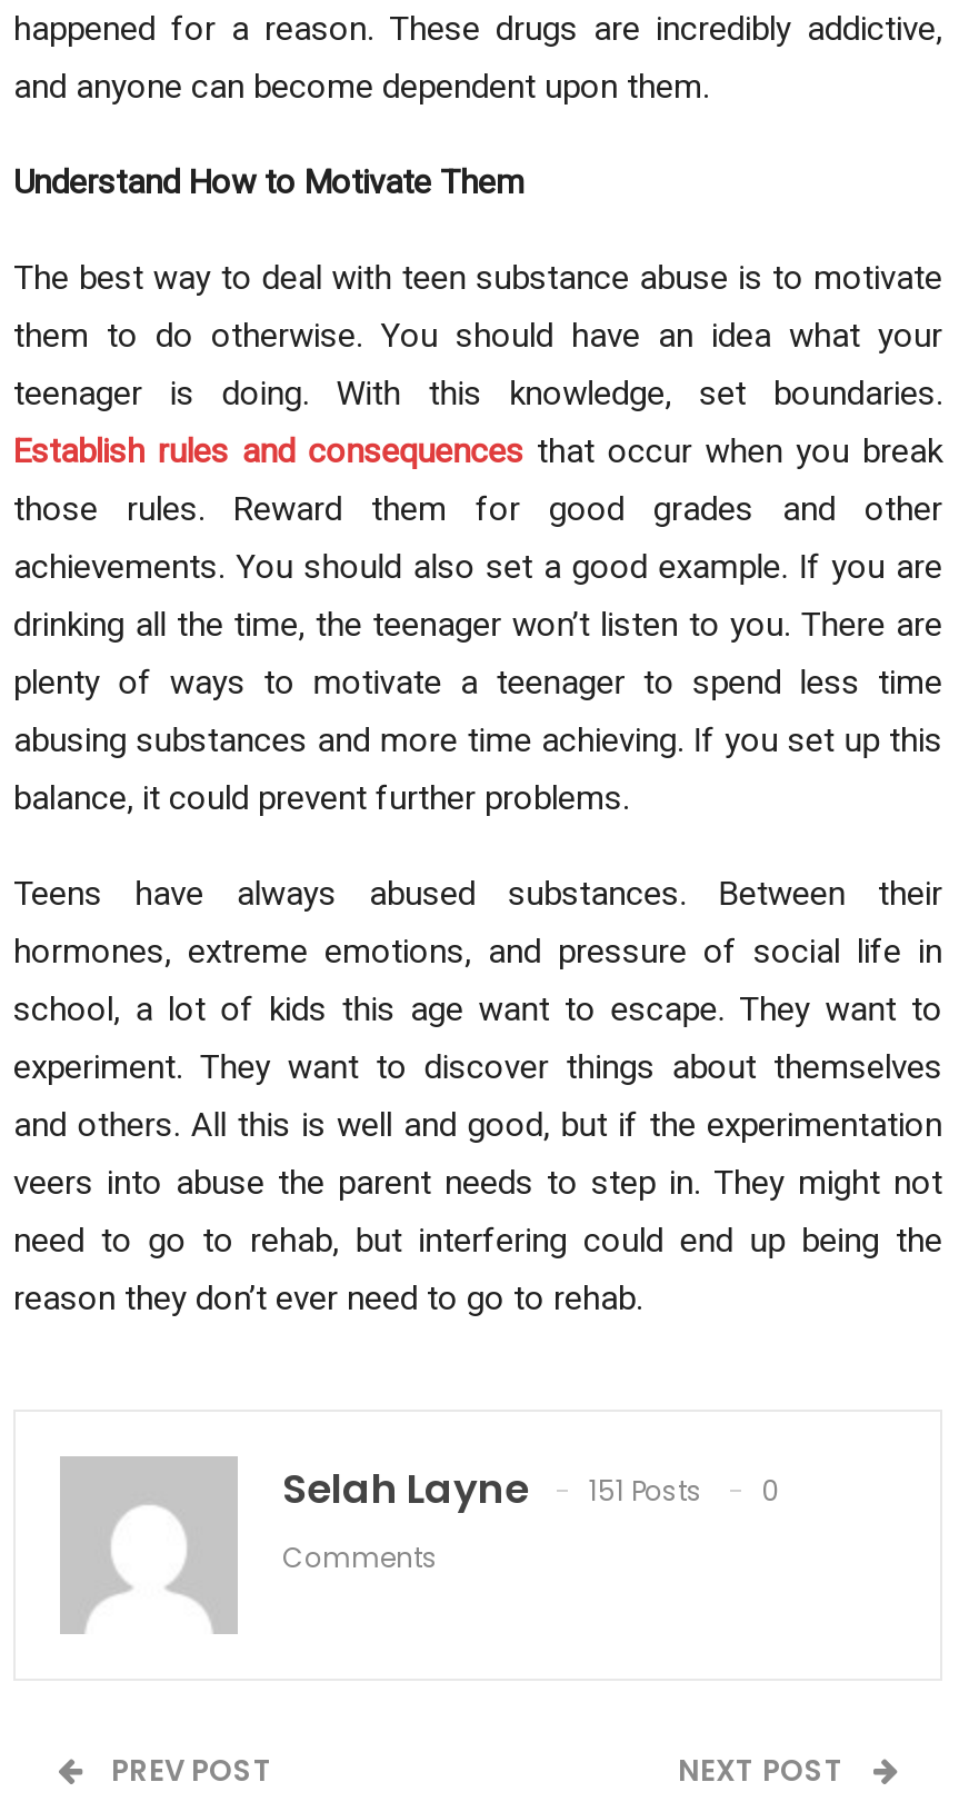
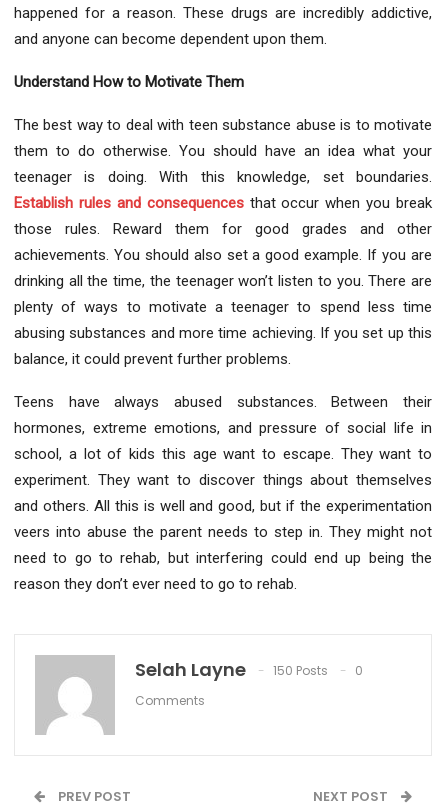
[282,1462,780,1517] Selah Layne 151 Posts 0 -> [135,657,363,682] Selah Layne 150 Posts 0

